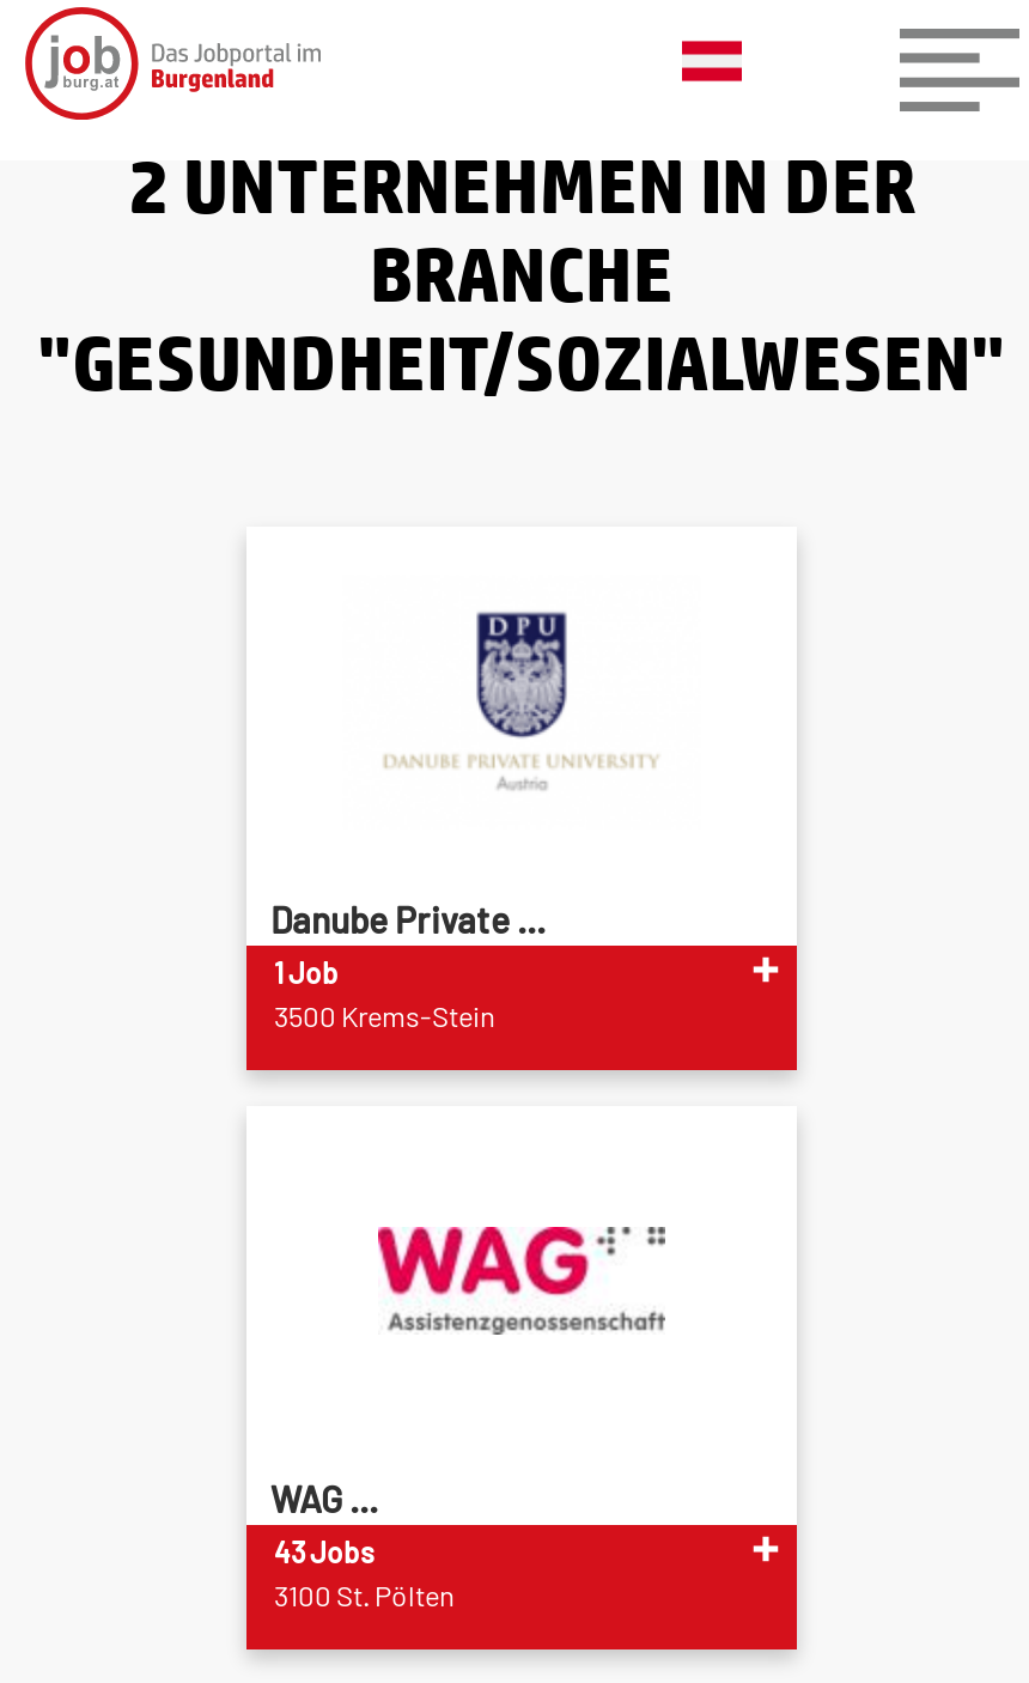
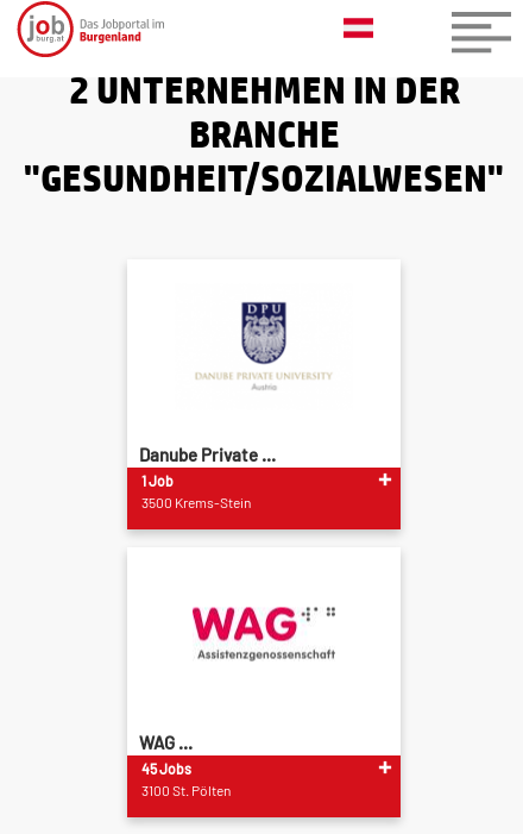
[274,1535,375,1568] 43 Jobs -> [141,760,191,777] 45 Jobs

